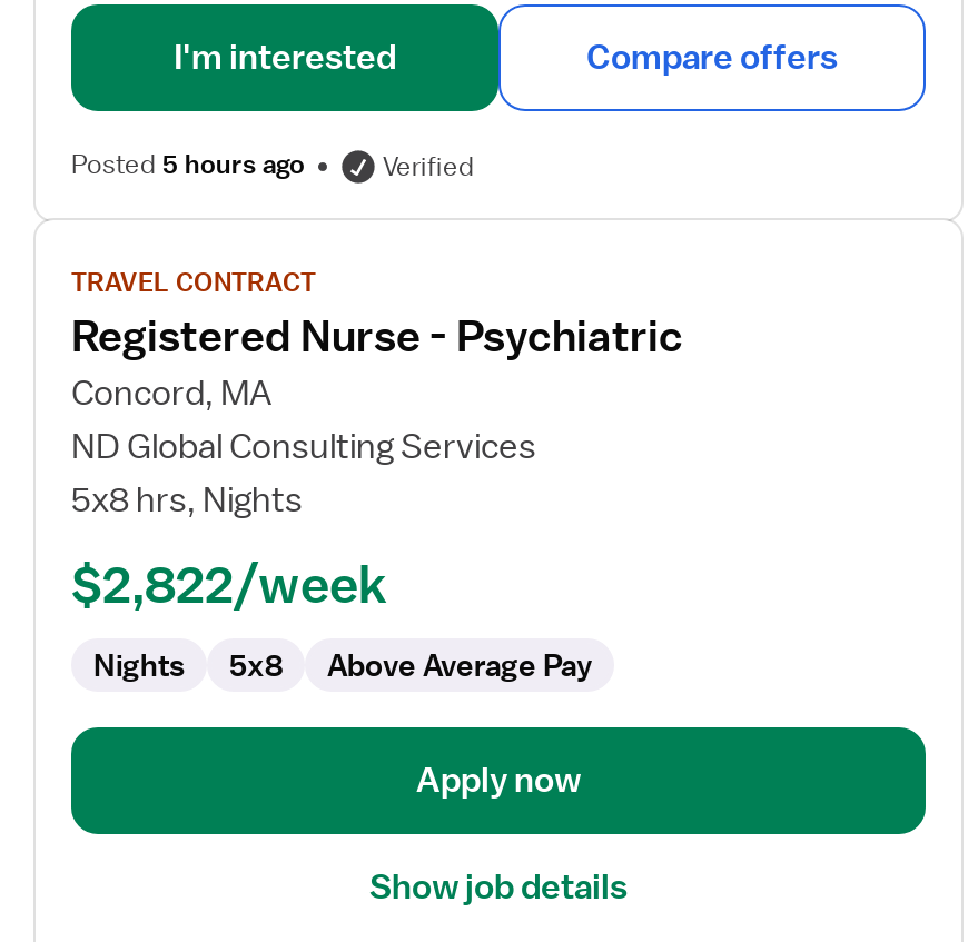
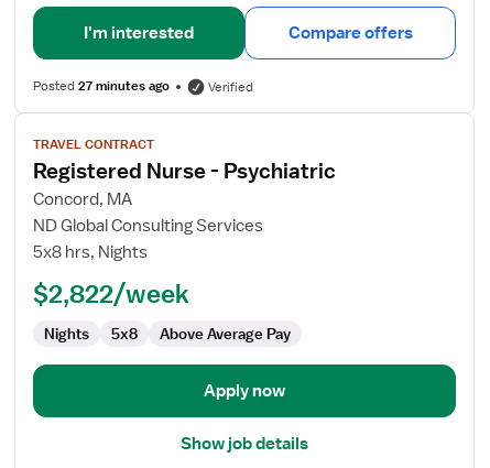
[71,147,305,182] Posted 5 hours ago -> [33,77,170,95] Posted 27 minutes ago

